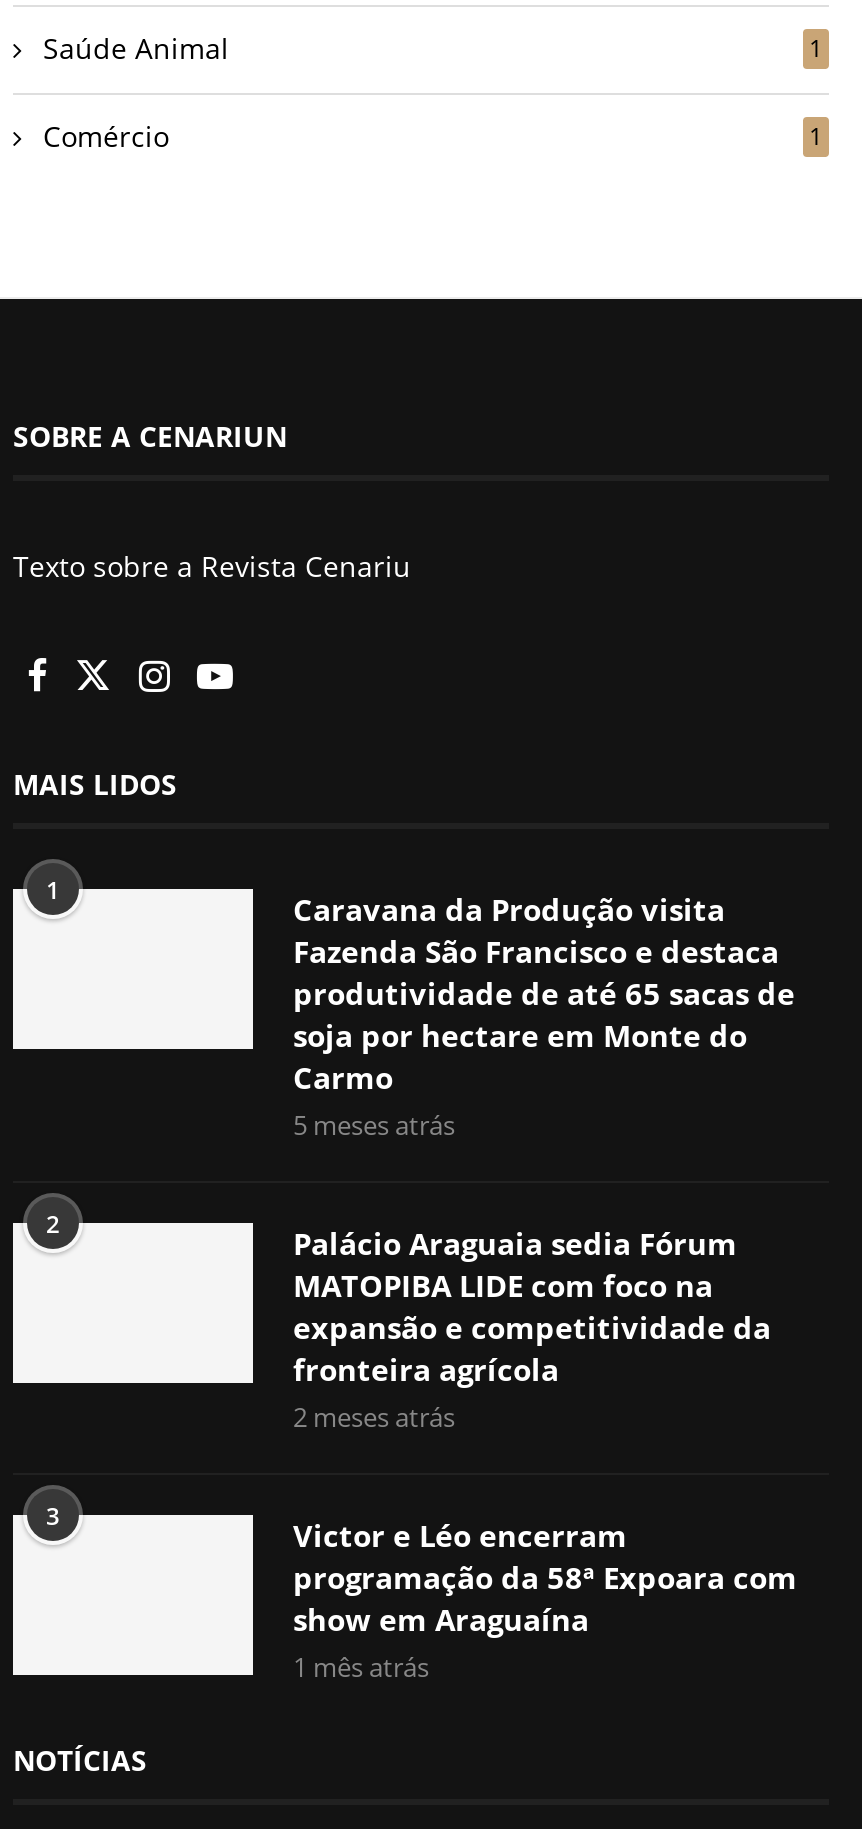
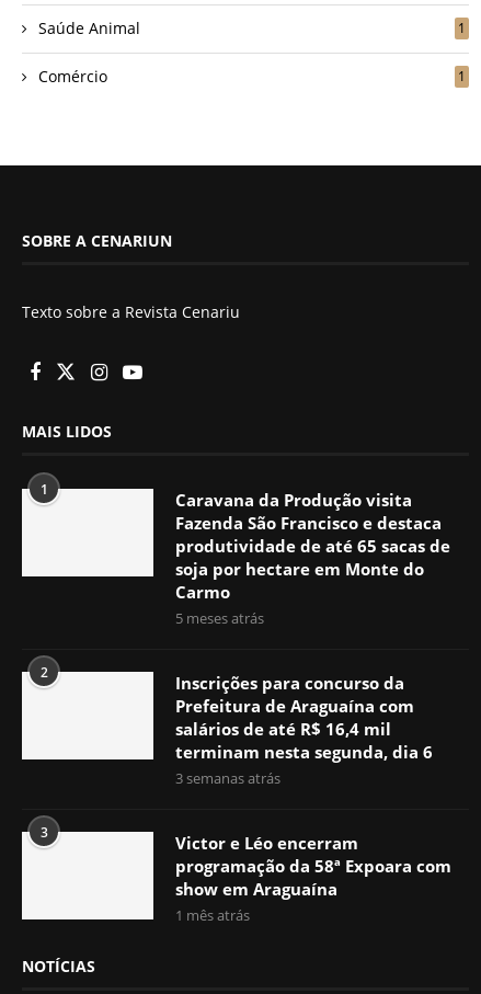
[293,1223,771,1435] Palácio Araguaia sedia Fórum | MATOPIBA LIDE com foco na | expansão e competitividade da | fronteira agrícola | 2 meses atrás -> [175,672,433,788] Inscrições para concurso da | Prefeitura de Araguaína com | salários de até R$ 16,4 mil | terminam nesta segunda, dia 6 | 3 semanas atrás

